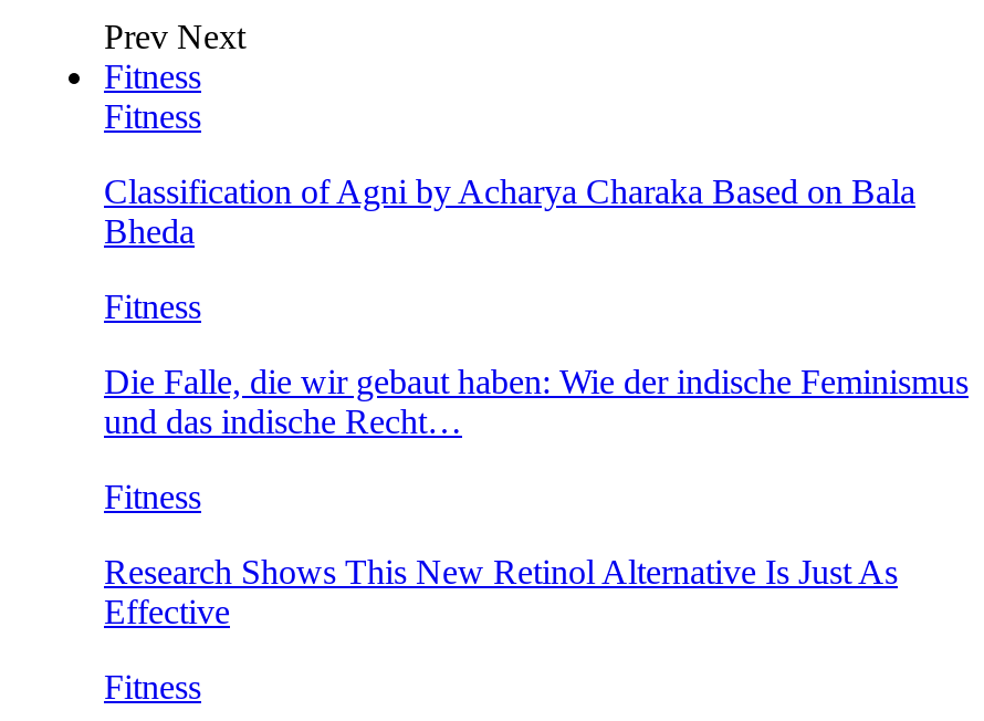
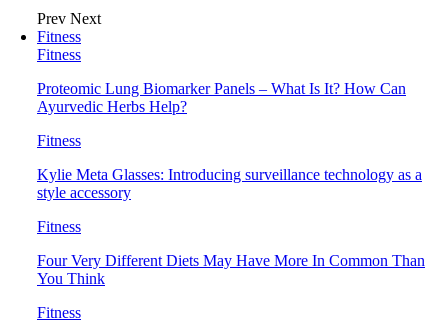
[104,173,915,250] Classification of Agni by Acharya Charaka Based on Bala | Bheda -> [37,80,406,115] Proteomic Lung Biomarker Panels – What Is It? How Can | Ayurvedic Herbs Help?
[104,363,969,440] Die Falle, die wir gebaut haben: Wie der indische Feminismus | und das indische Recht… -> [37,166,422,201] Kylie Meta Glasses: Introducing surveillance technology as a | style accessory
[104,553,898,630] Research Shows This New Retinol Alternative Is Just As | Effective -> [37,252,425,287] Four Very Different Diets May Have More In Common Than | You Think

